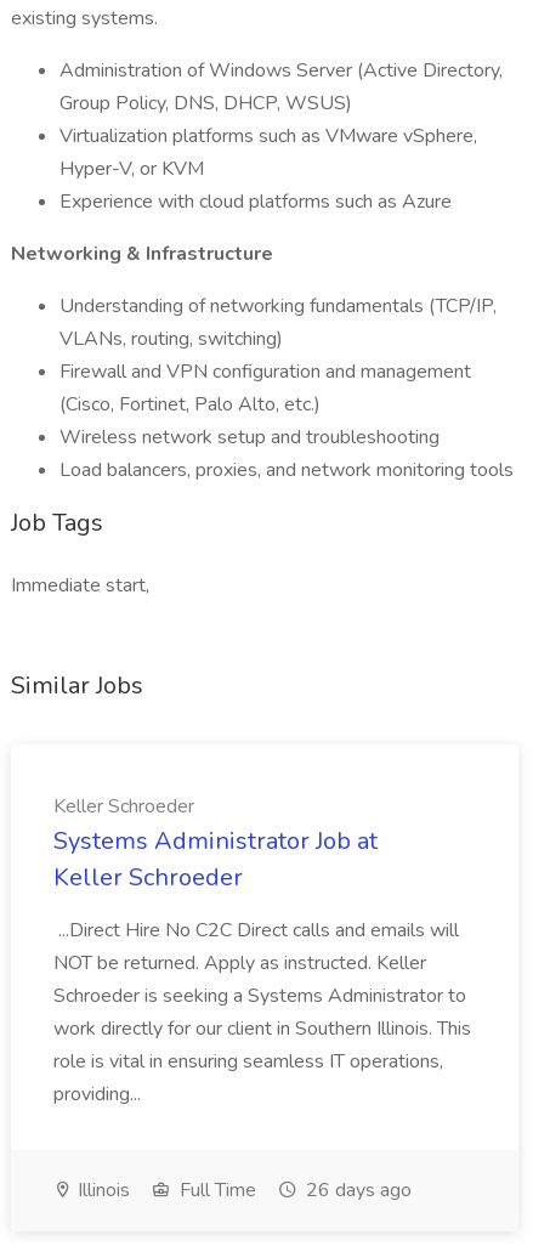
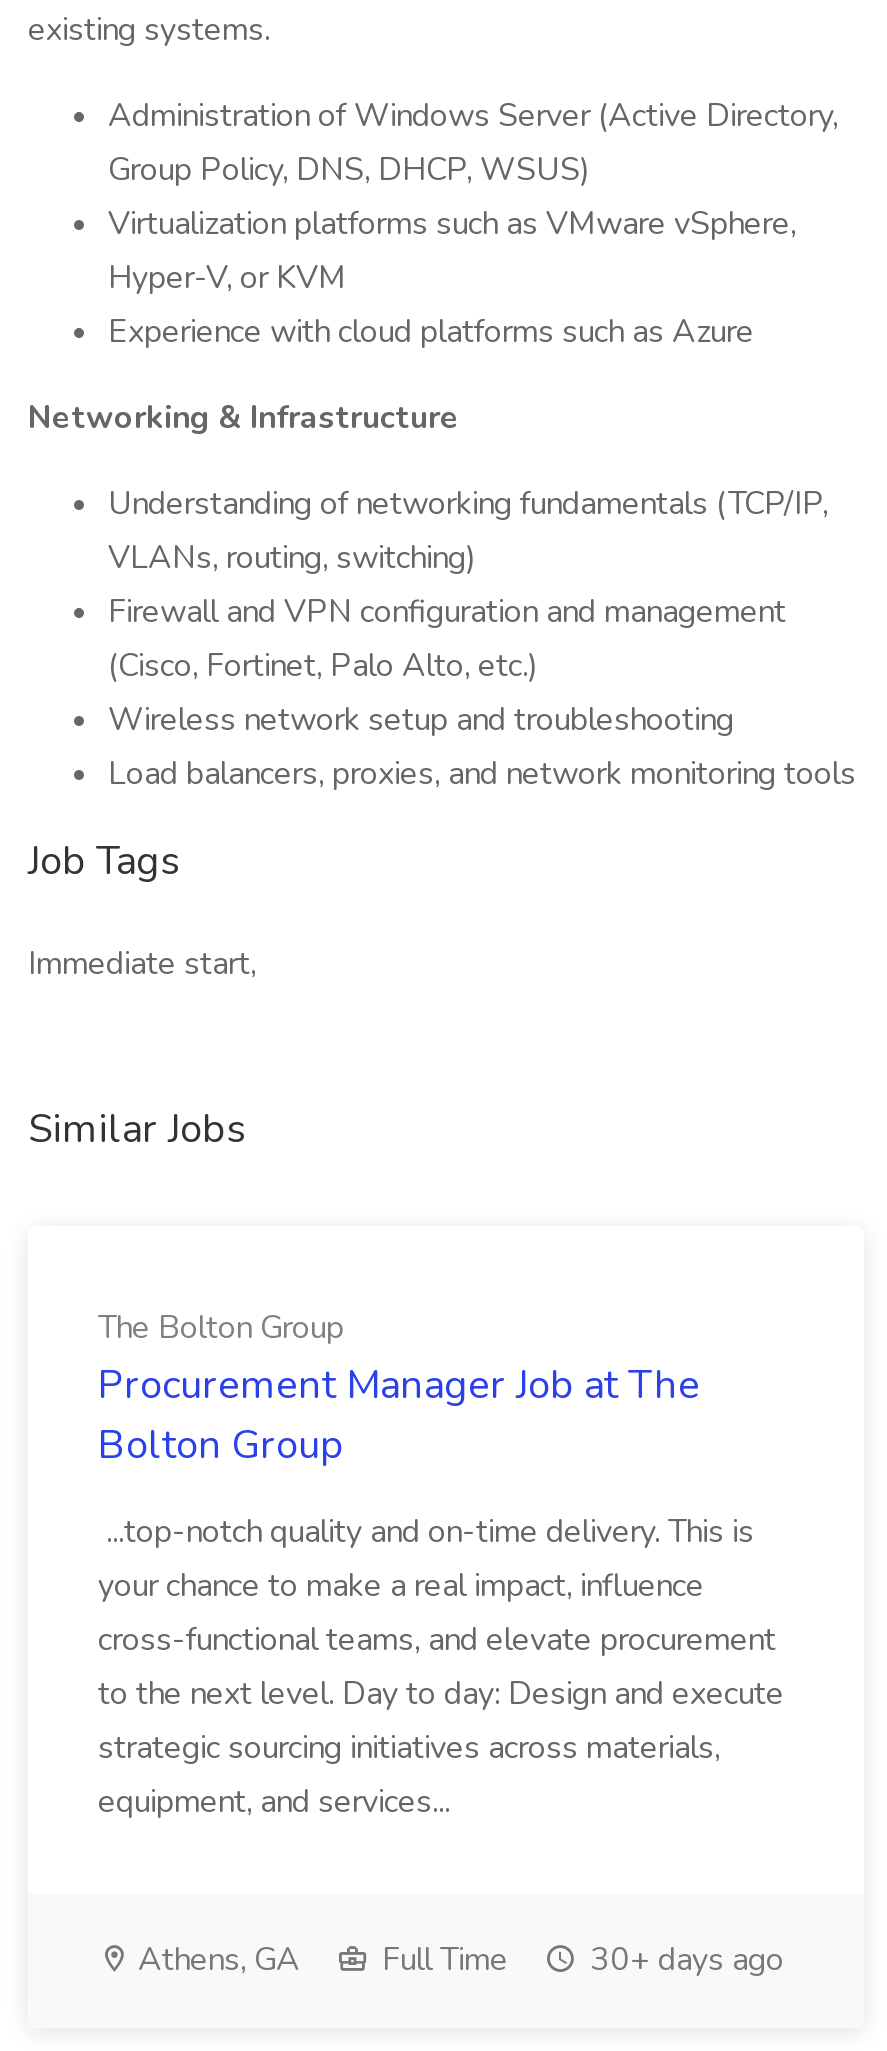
[53,793,378,894] Keller Schroeder | Systems Administrator Job at | Keller Schroeder -> [98,1306,700,1472] The Bolton Group | Procurement Manager Job at The | Bolton Group
[53,917,471,1108] ...Direct Hire No C2C Direct calls and emails will | NOT be returned. Apply as instructed. Keller | Schroeder is seeking a Systems Administrator to | work directly for our client in Southern Illinois. This | role is vital in ensuring seamless IT operations, | providing... -> [98,1510,784,1824] ...top-notch quality and on-time delivery. This is | your chance to make a real impact, influence | cross-functional teams, and elevate procurement | to the next level. Day to day: Design and execute | strategic sourcing initiatives across materials, | equipment, and services...
[73,1177,130,1203] Illinois -> [130,1938,300,1982] Athens, GA
[301,1177,412,1203] 26 days ago -> [582,1938,784,1982] 30+ days ago

